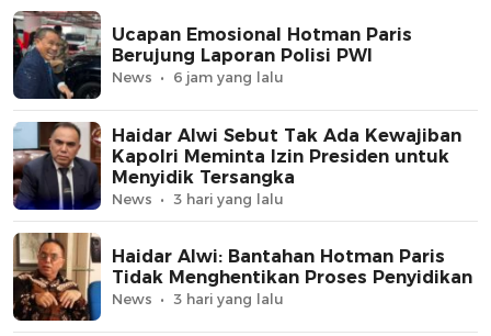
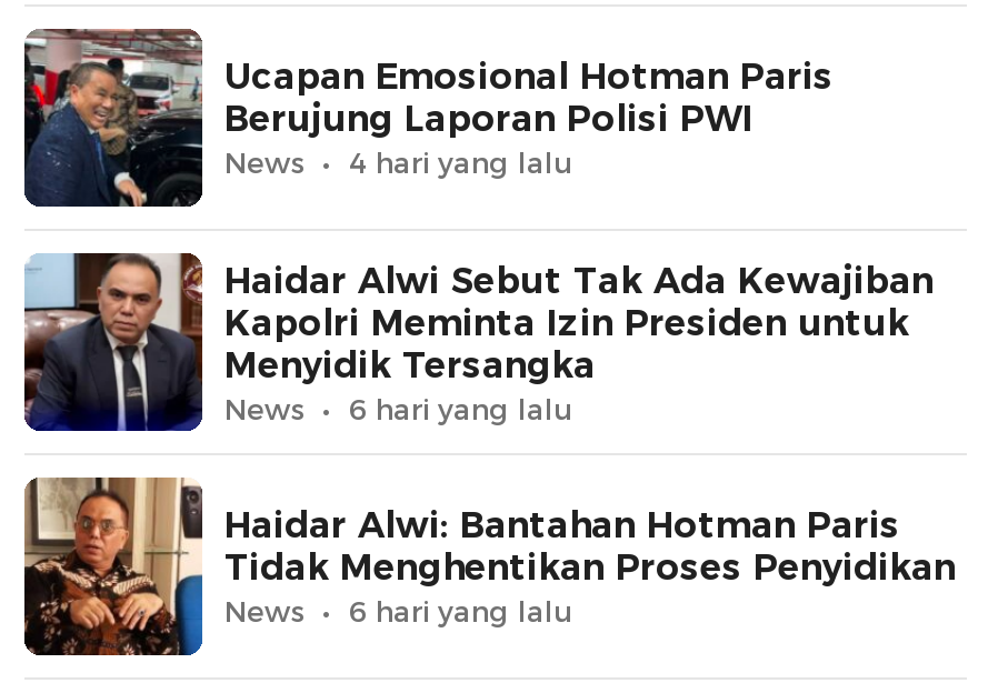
[173,68,284,86] 6 jam yang lalu -> [349,145,573,180] 4 hari yang lalu
[173,190,284,207] 3 hari yang lalu -> [349,390,573,426] 6 hari yang lalu
[173,290,284,308] 3 hari yang lalu -> [349,593,573,629] 6 hari yang lalu

